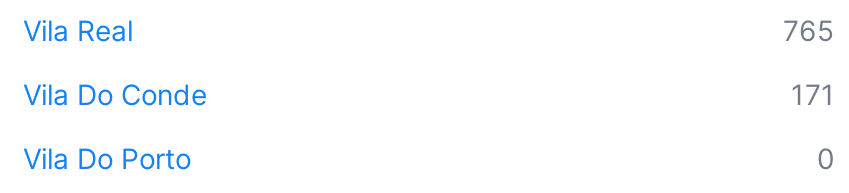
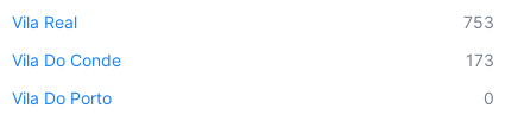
[783,12,835,46] 765 -> [463,11,494,32] 753
[791,76,835,110] 171 -> [466,49,494,70] 173

